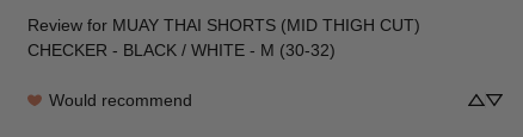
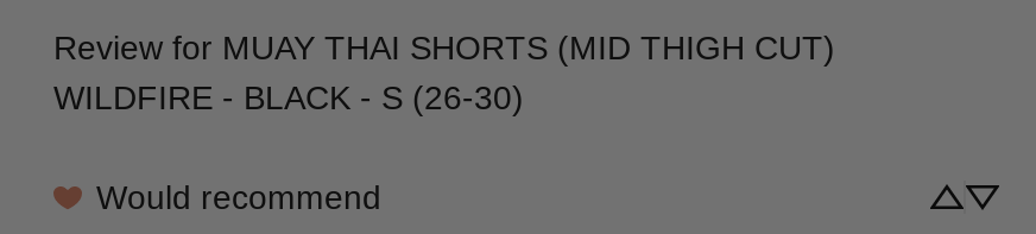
[27,40,336,59] CHECKER - BLACK / WHITE - M (30-32) -> [53,78,524,116] WILDFIRE - BLACK - S (26-30)

